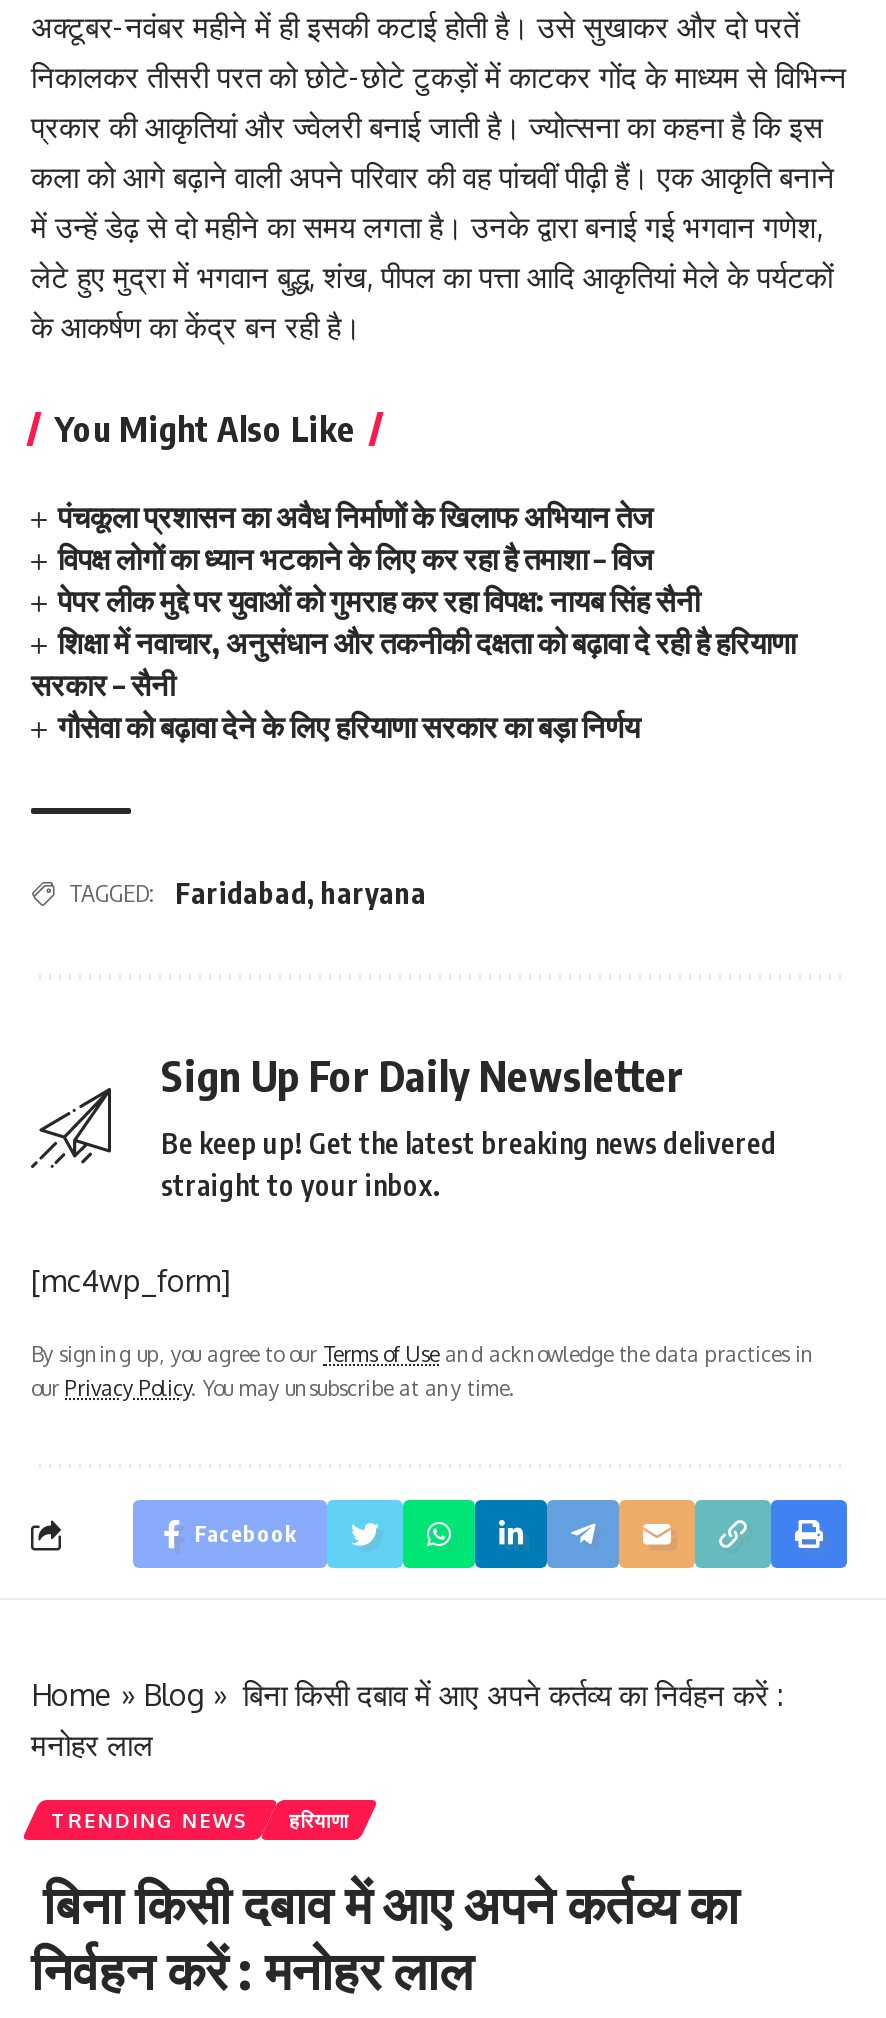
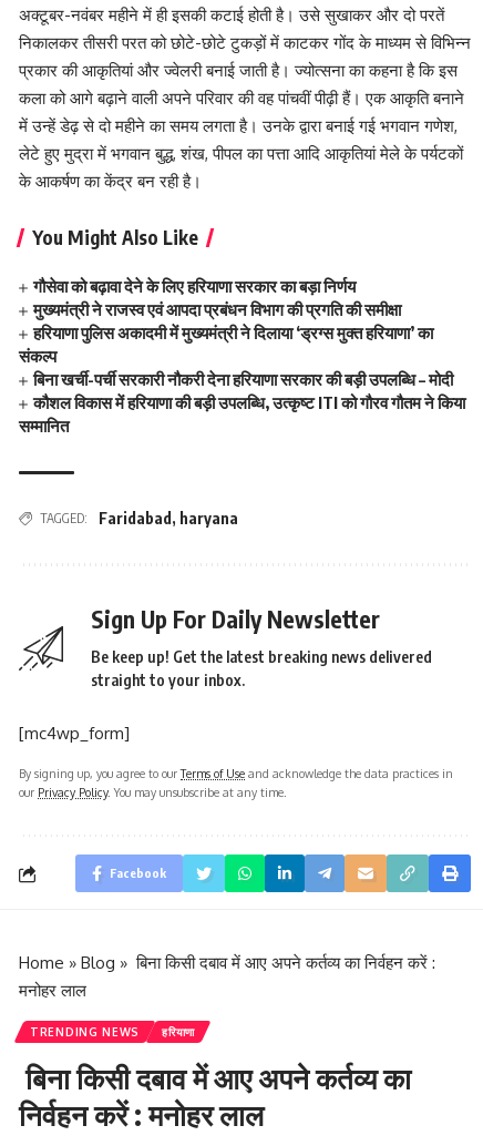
[31,499,796,703] पंचकूला प्रशासन का अवैध निर्माणों के खिलाफ अभियान तेज | विपक्ष लोगों का ध्यान भटकाने के लिए कर रहा है तमाशा – विज | पेपर लीक मुद्दे पर युवाओं को गुमराह कर रहा विपक्ष: नायब सिंह सैनी | शिक्षा में नवाचार, अनुसंधान और तकनीकी दक्षता को बढ़ावा दे रही है हरियाणा | सरकार – सैनी -> none
moved [58,709,640,745] -> [34,276,356,296]: गौसेवा को बढ़ावा देने के लिए हरियाणा सरकार का बड़ा निर्णय
none -> [19,300,466,436] मुख्यमंत्री ने राजस्व एवं आपदा प्रबंधन विभाग की प्रगति की समीक्षा | हरियाणा पुलिस अकादमी में मुख्यमंत्री ने दिलाया ‘ड्रग्स मुक्त हरियाणा’ का | संकल्प | बिना खर्ची-पर्ची सरकारी नौकरी देना हरियाणा सरकार की बड़ी उपलब्धि – मोदी | कौशल विकास में हरियाणा की बड़ी उपलब्धि, उत्कृष्ट ITI को गौरव गौतम ने किया | सम्मानित

